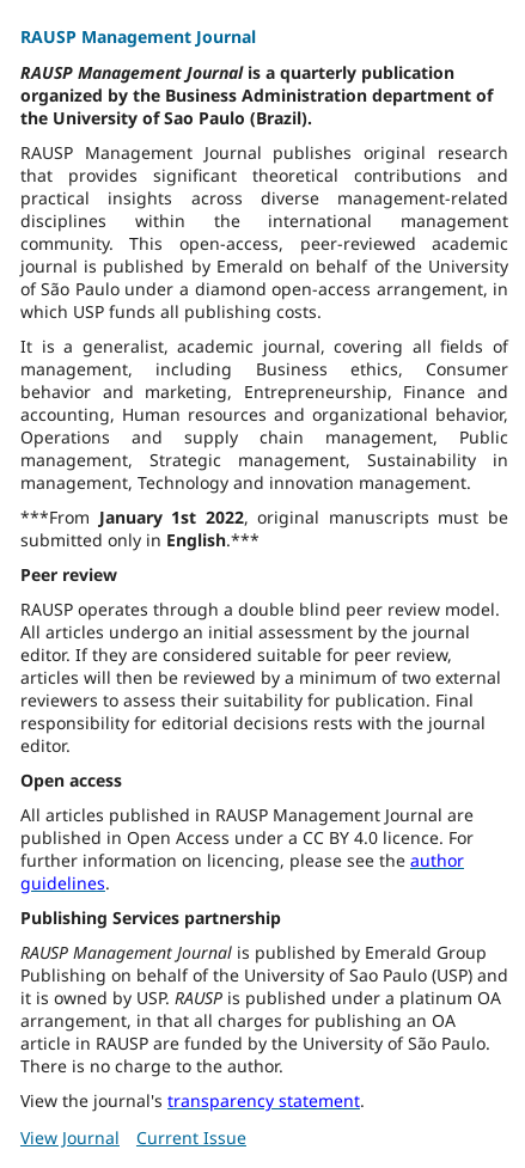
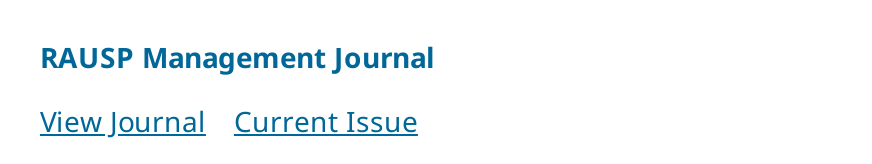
[20,62,508,1112] RAUSP Management Journal is a quarterly publication | organized by the Business Administration department of | the University of Sao Paulo (Brazil). | RAUSP Management Journal publishes original research | that provides significant theoretical contributions and | practical insights across diverse management-related | disciplines within the international management | community. This open-access, peer-reviewed academic | journal is published by Emerald on behalf of the University | of São Paulo under a diamond open-access arrangement, in | which USP funds all publishing costs. | It is a generalist, academic journal, covering all fields of | management, including Business ethics, Consumer | behavior and marketing, Entrepreneurship, Finance and | accounting, Human resources and organizational behavior, | Operations and supply chain management, Public | management, Strategic management, Sustainability in | management, Technology and innovation management. | ***From January 1st 2022, original manuscripts must be | submitted only in English.*** | Peer review | RAUSP operates through a double blind peer review model. | All articles undergo an initial assessment by the journal | editor. If they are considered suitable for peer review, | articles will then be reviewed by a minimum of two external | reviewers to assess their suitability for publication. Final | responsibility for editorial decisions rests with the journal | editor. | Open access | All articles published in RAUSP Management Journal are | published in Open Access under a CC BY 4.0 licence. For | further information on licencing, please see the author | guidelines. | Publishing Services partnership | RAUSP Management Journal is published by Emerald Group | Publishing on behalf of the University of Sao Paulo (USP) and | it is owned by USP. RAUSP is published under a platinum OA | arrangement, in that all charges for publishing an OA | article in RAUSP are funded by the University of São Paulo. | There is no charge to the author. | View the journal's transparency statement. -> none

